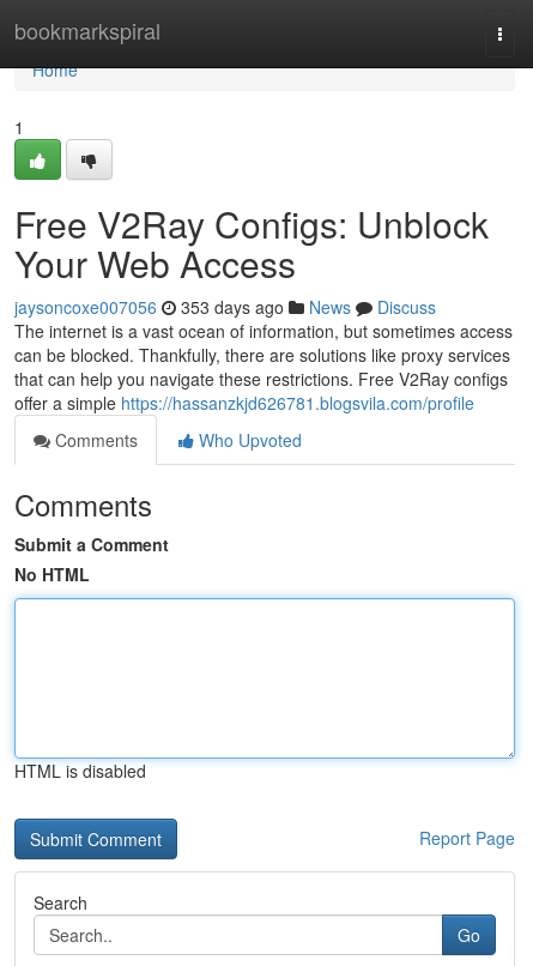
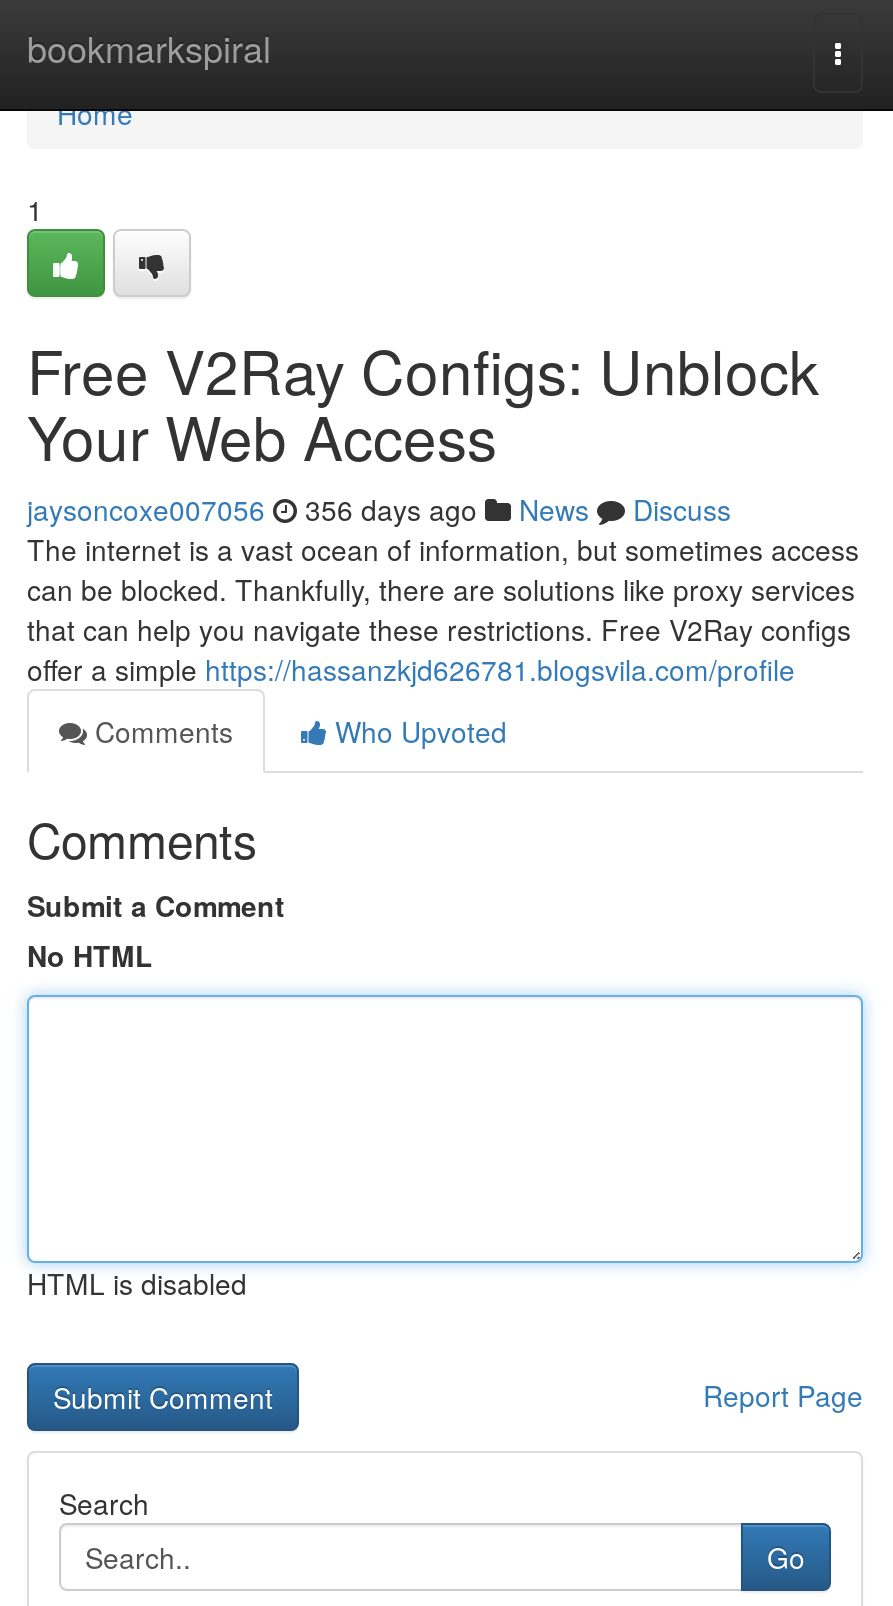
[14,295,436,319] jaysoncoxe007056 353 days ago News Discuss -> [27,489,731,529] jaysoncoxe007056 356 days ago News Discuss

